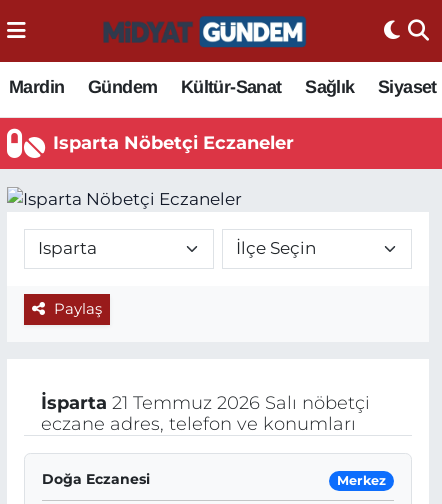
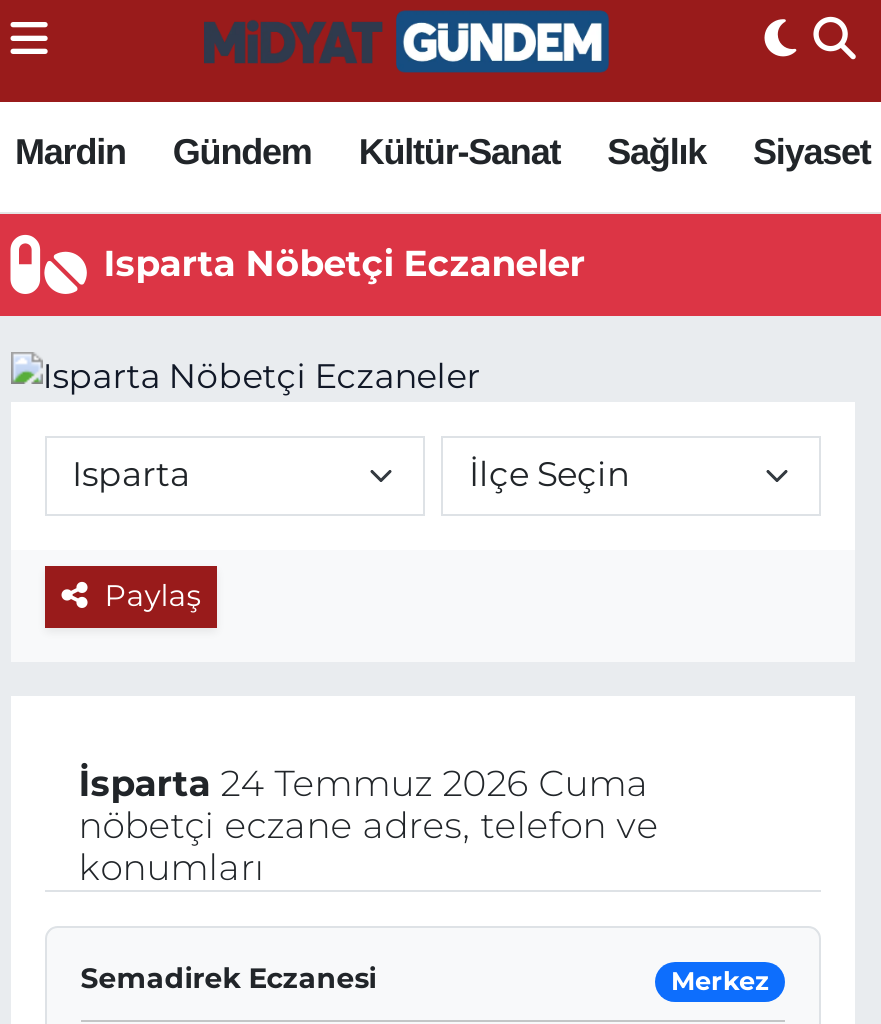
[41,391,370,434] İsparta 21 Temmuz 2026 Salı nöbetçi | eczane adres, telefon ve konumları -> [79,761,659,889] İsparta 24 Temmuz 2026 Cuma | nöbetçi eczane adres, telefon ve | konumları
[42,469,150,487] Doğa Eczanesi -> [81,959,377,995] Semadirek Eczanesi

